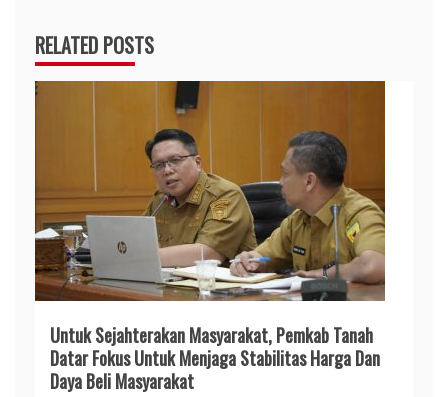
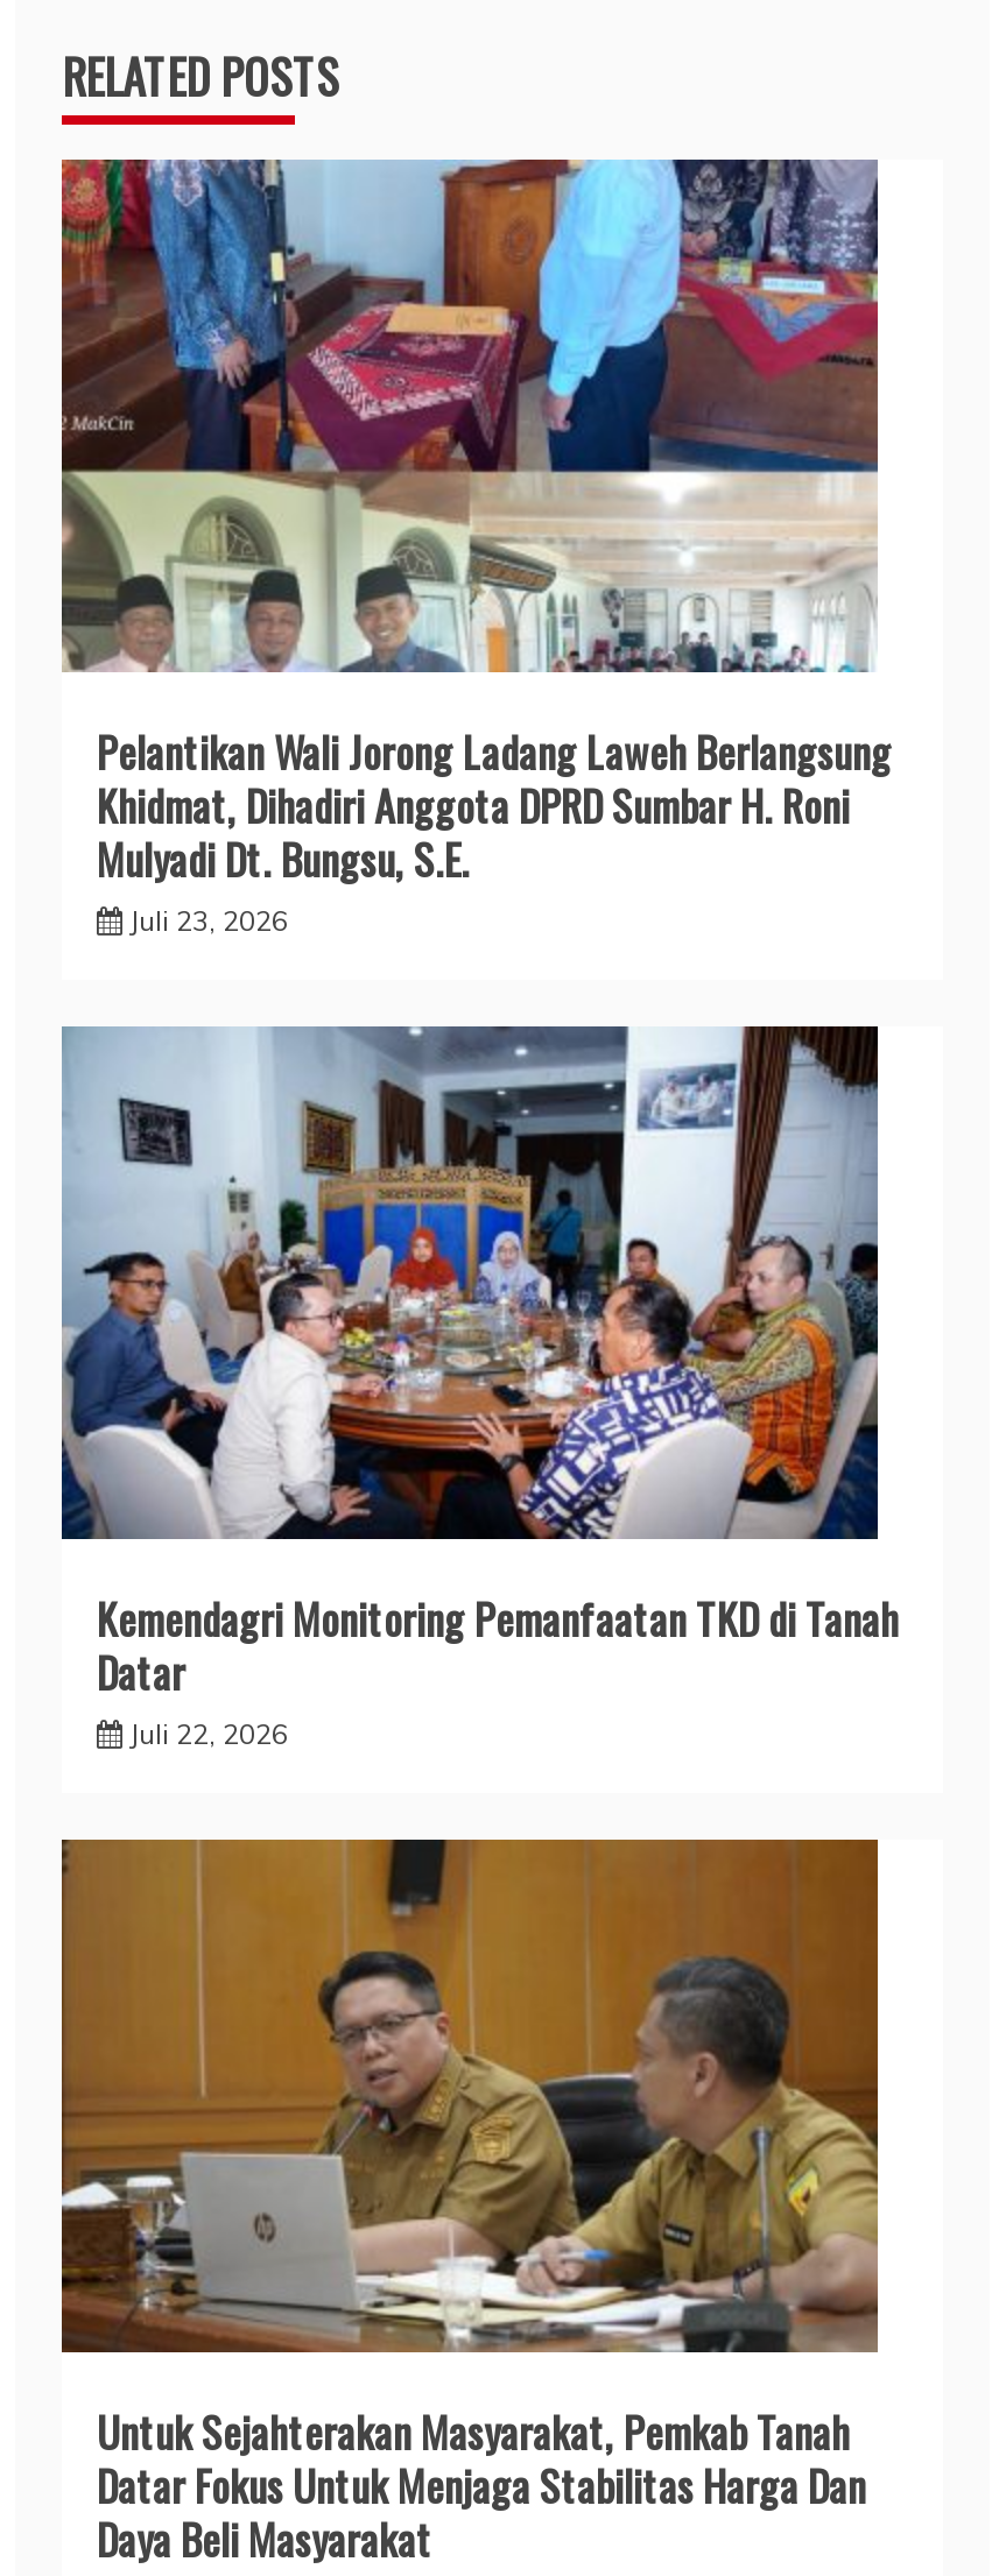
none -> [59,157,892,938] [image] | Pelantikan Wali Jorong Ladang Laweh Berlangsung | Khidmat, Dihadiri Anggota DPRD Sumbar H. Roni | Mulyadi Dt. Bungsu, S.E. | Juli 23, 2026
none -> [59,1024,899,1751] [image] | Kemendagri Monitoring Pemanfaatan TKD di Tanah | Datar | Juli 22, 2026

